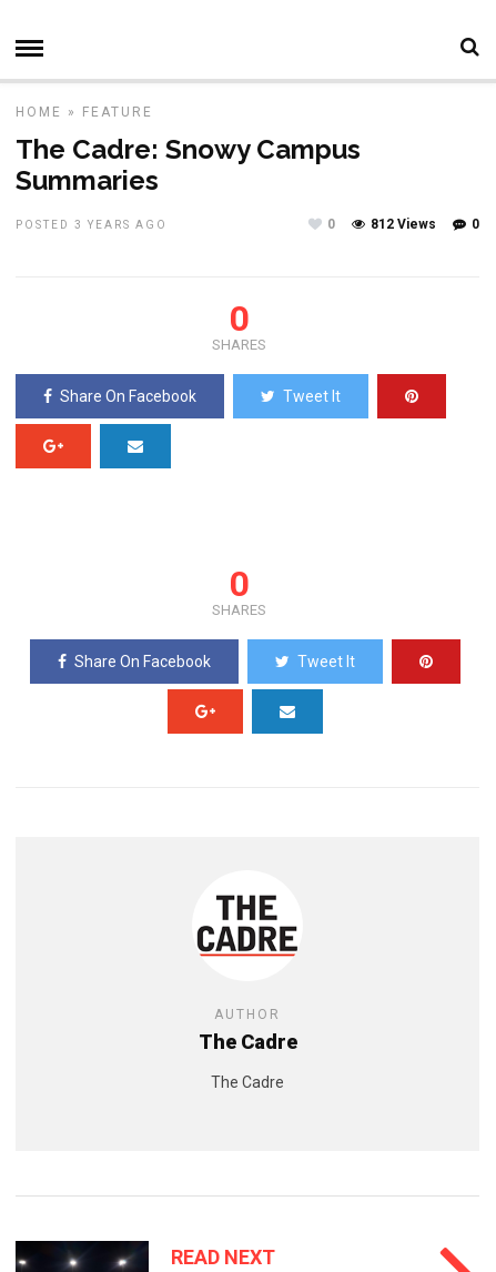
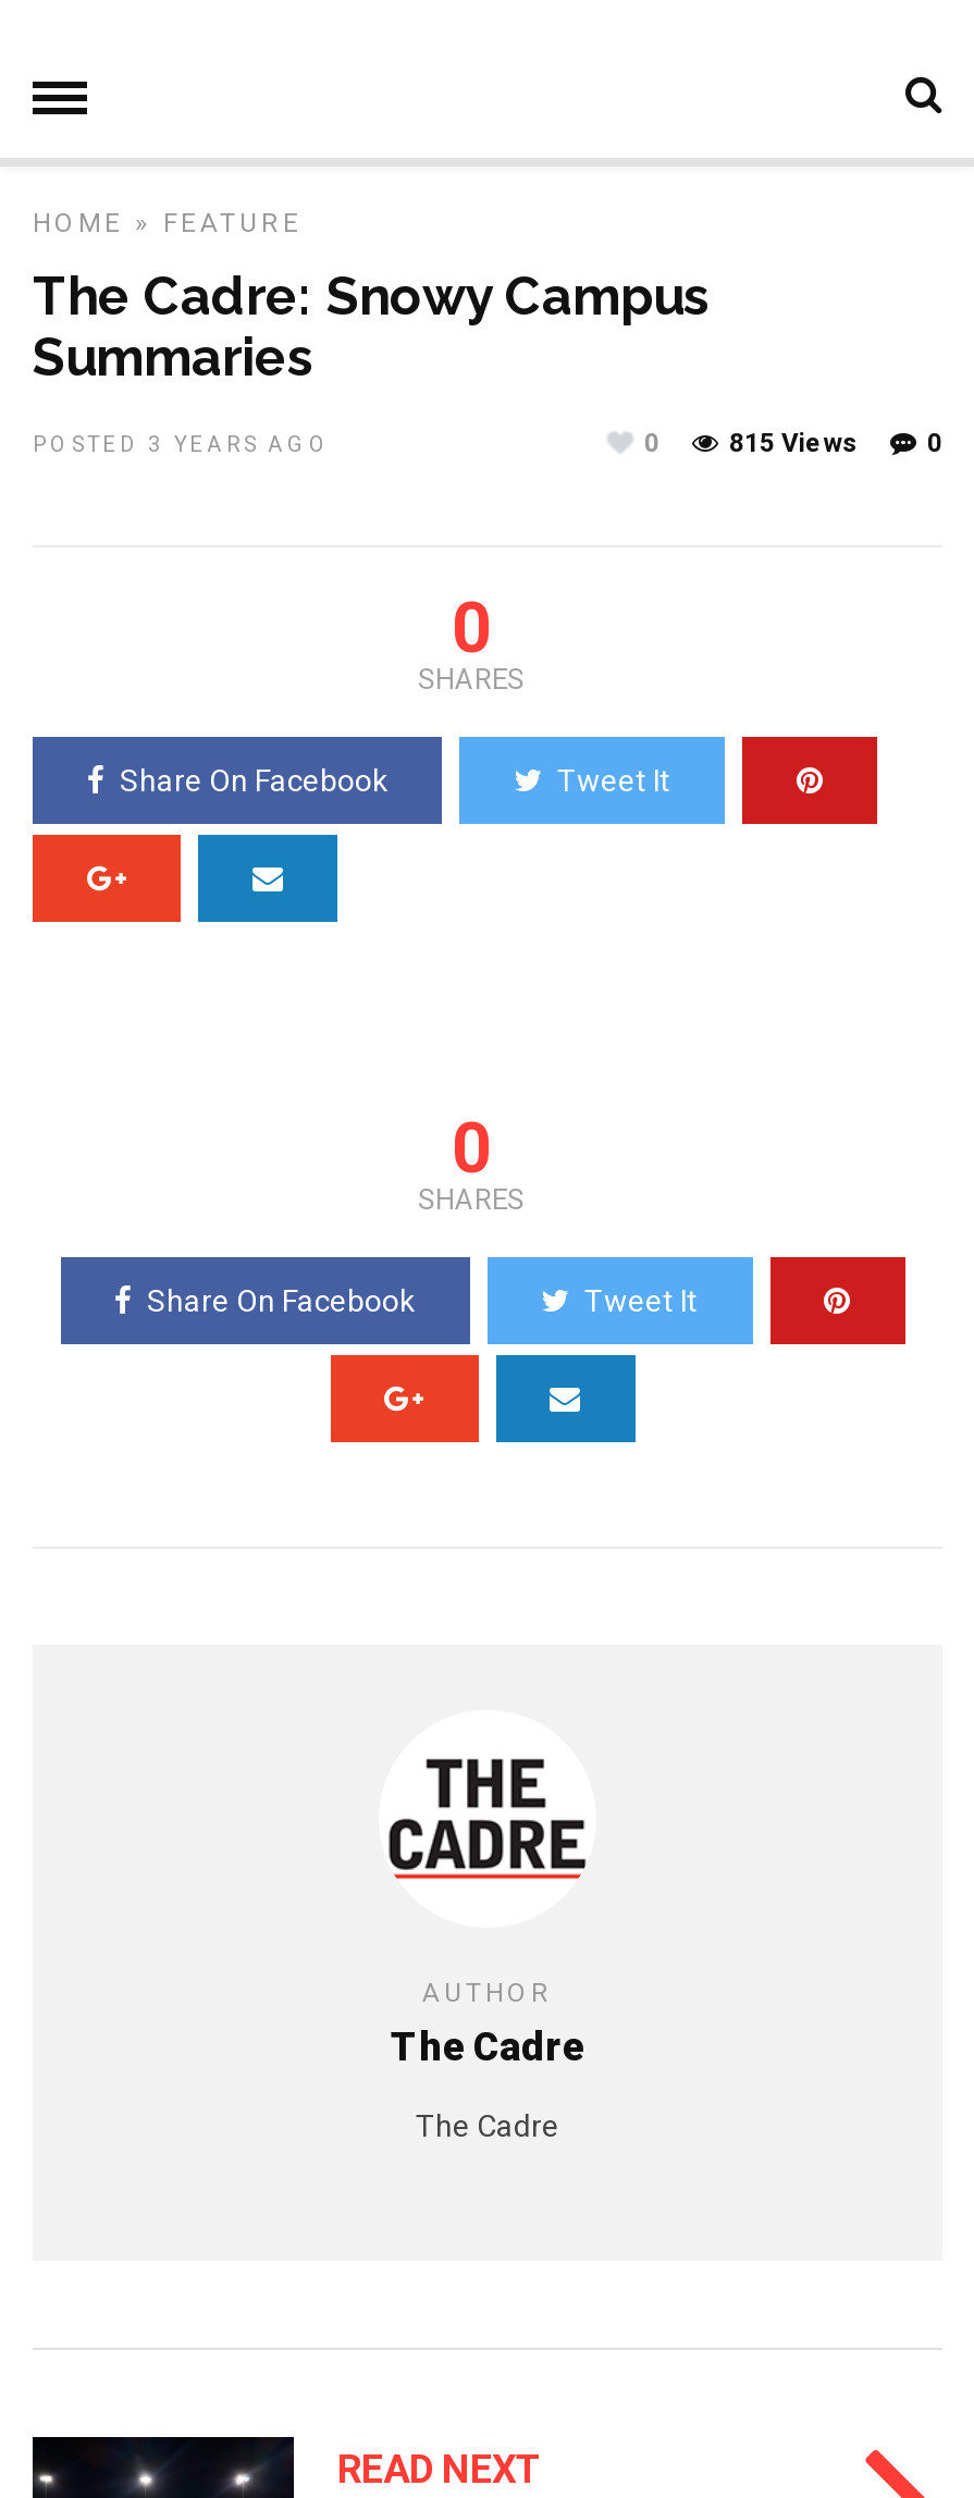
[371,216,436,232] 812 Views -> [729,428,858,458] 815 Views

